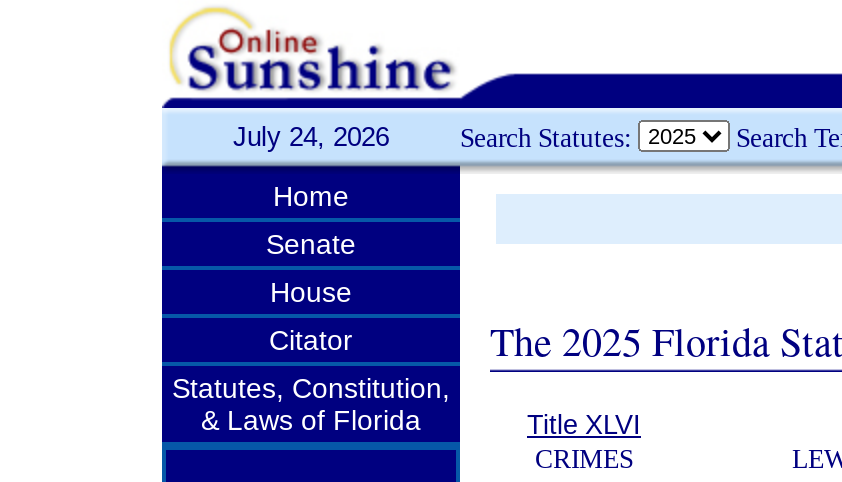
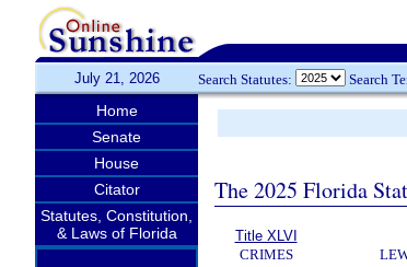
[233,122,389,152] July 24, 2026 -> [74,70,159,86] July 21, 2026

